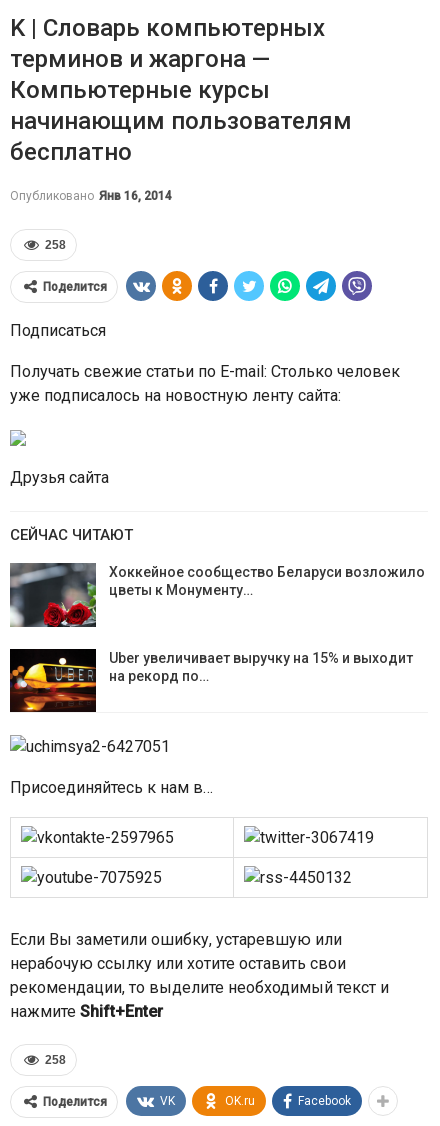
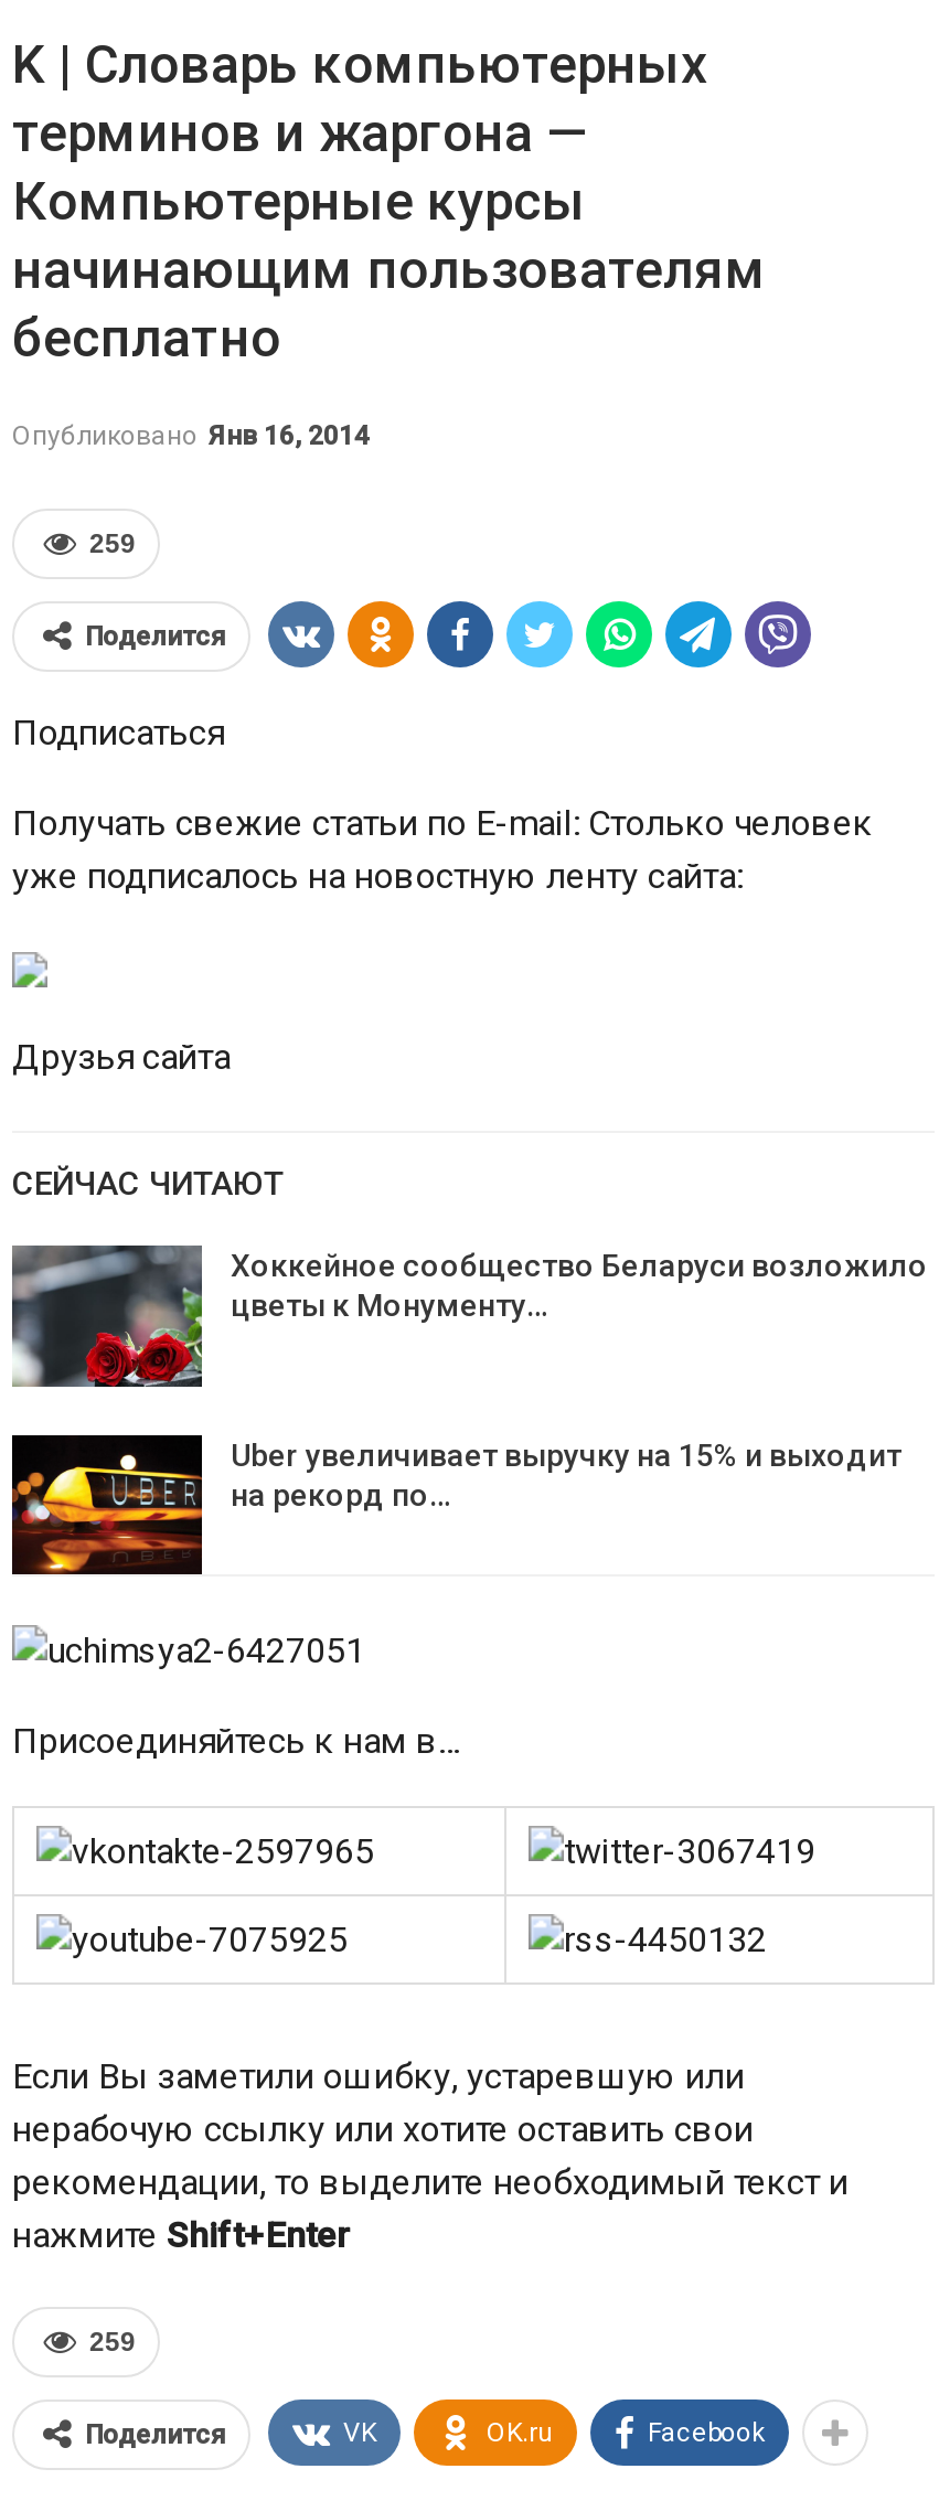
[45,238,66,252] 258 -> [89,528,136,559] 259
[45,1053,66,1067] 258 -> [89,2327,136,2358] 259

